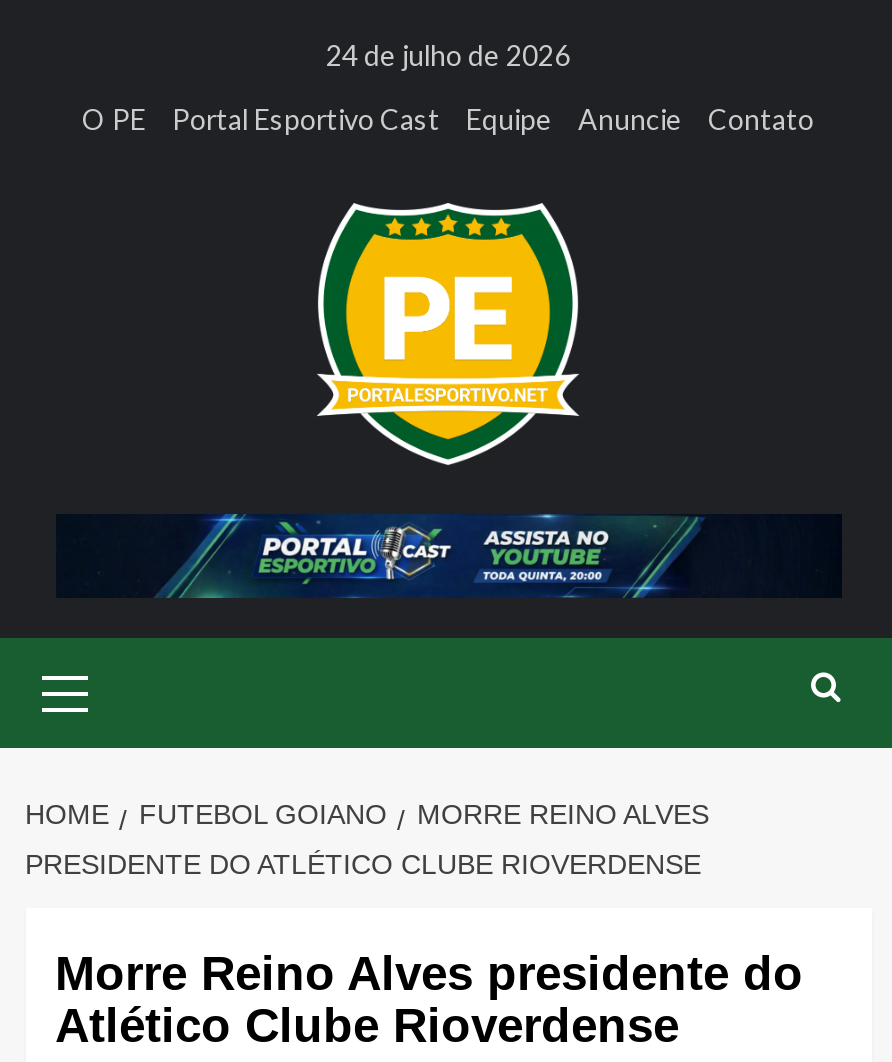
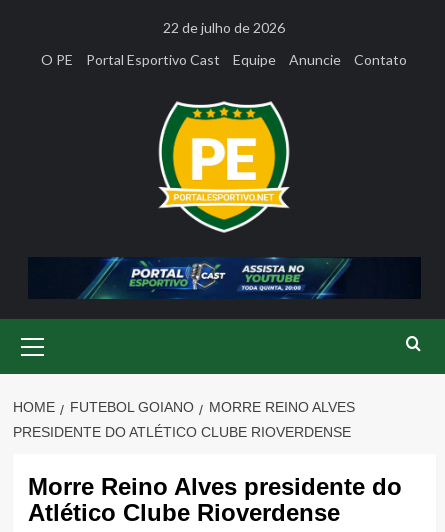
[326,38,570,72] 24 de julho de 2026 -> [163,19,285,36] 22 de julho de 2026

